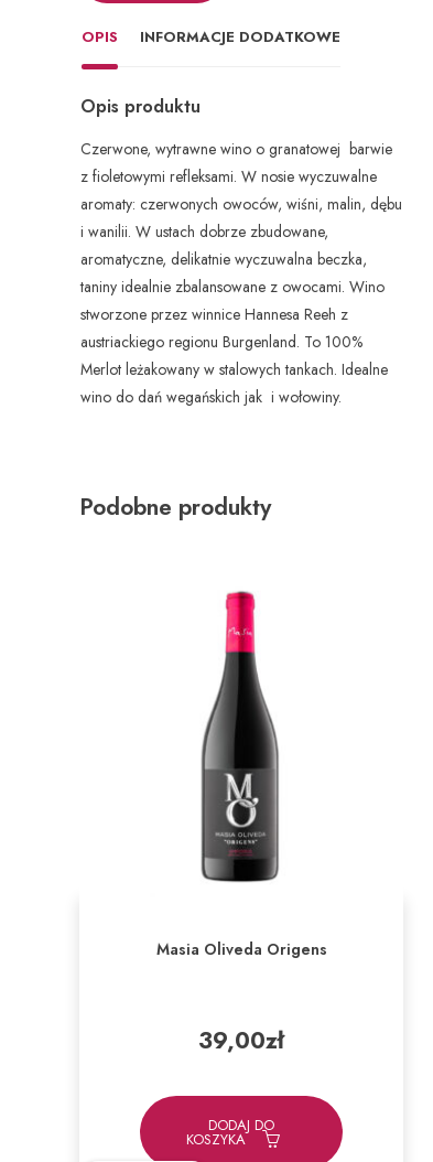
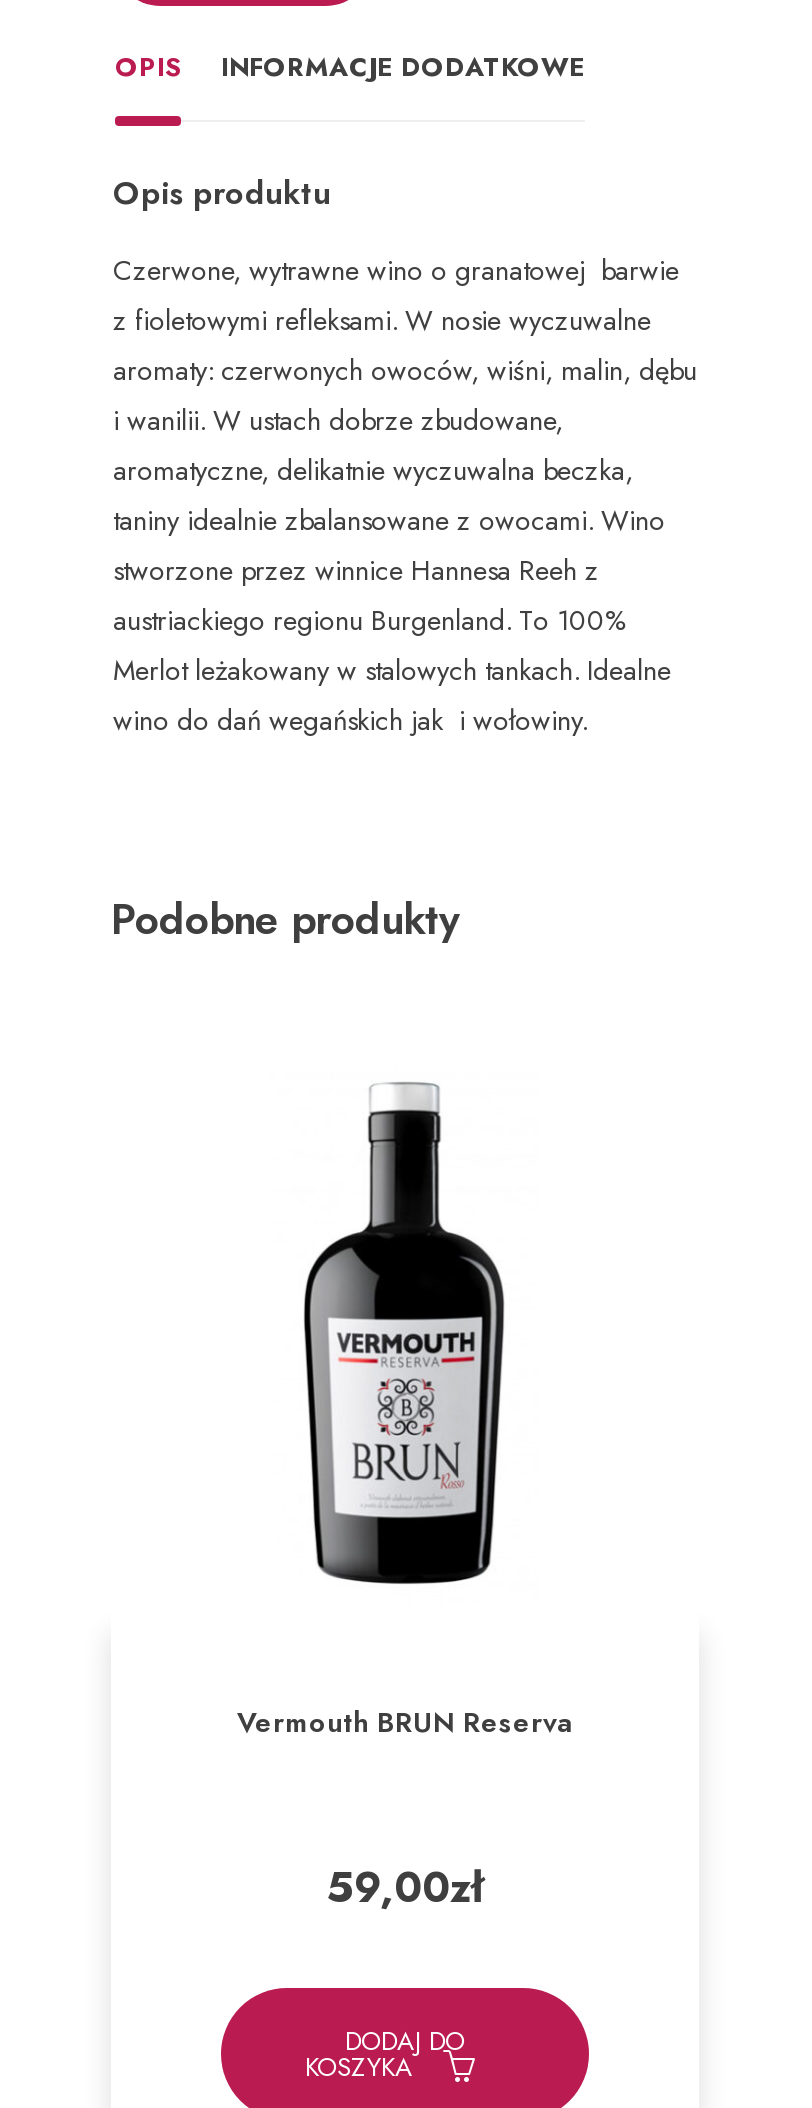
[185,590,296,883] [image] -> [301,1074,507,1600] [image]
[156,938,327,960] Masia Oliveda Origens -> [237,1701,573,1741] Vermouth BRUN Reserva
[198,1024,284,1057] 39,00zł -> [326,1857,484,1917] 59,00zł

